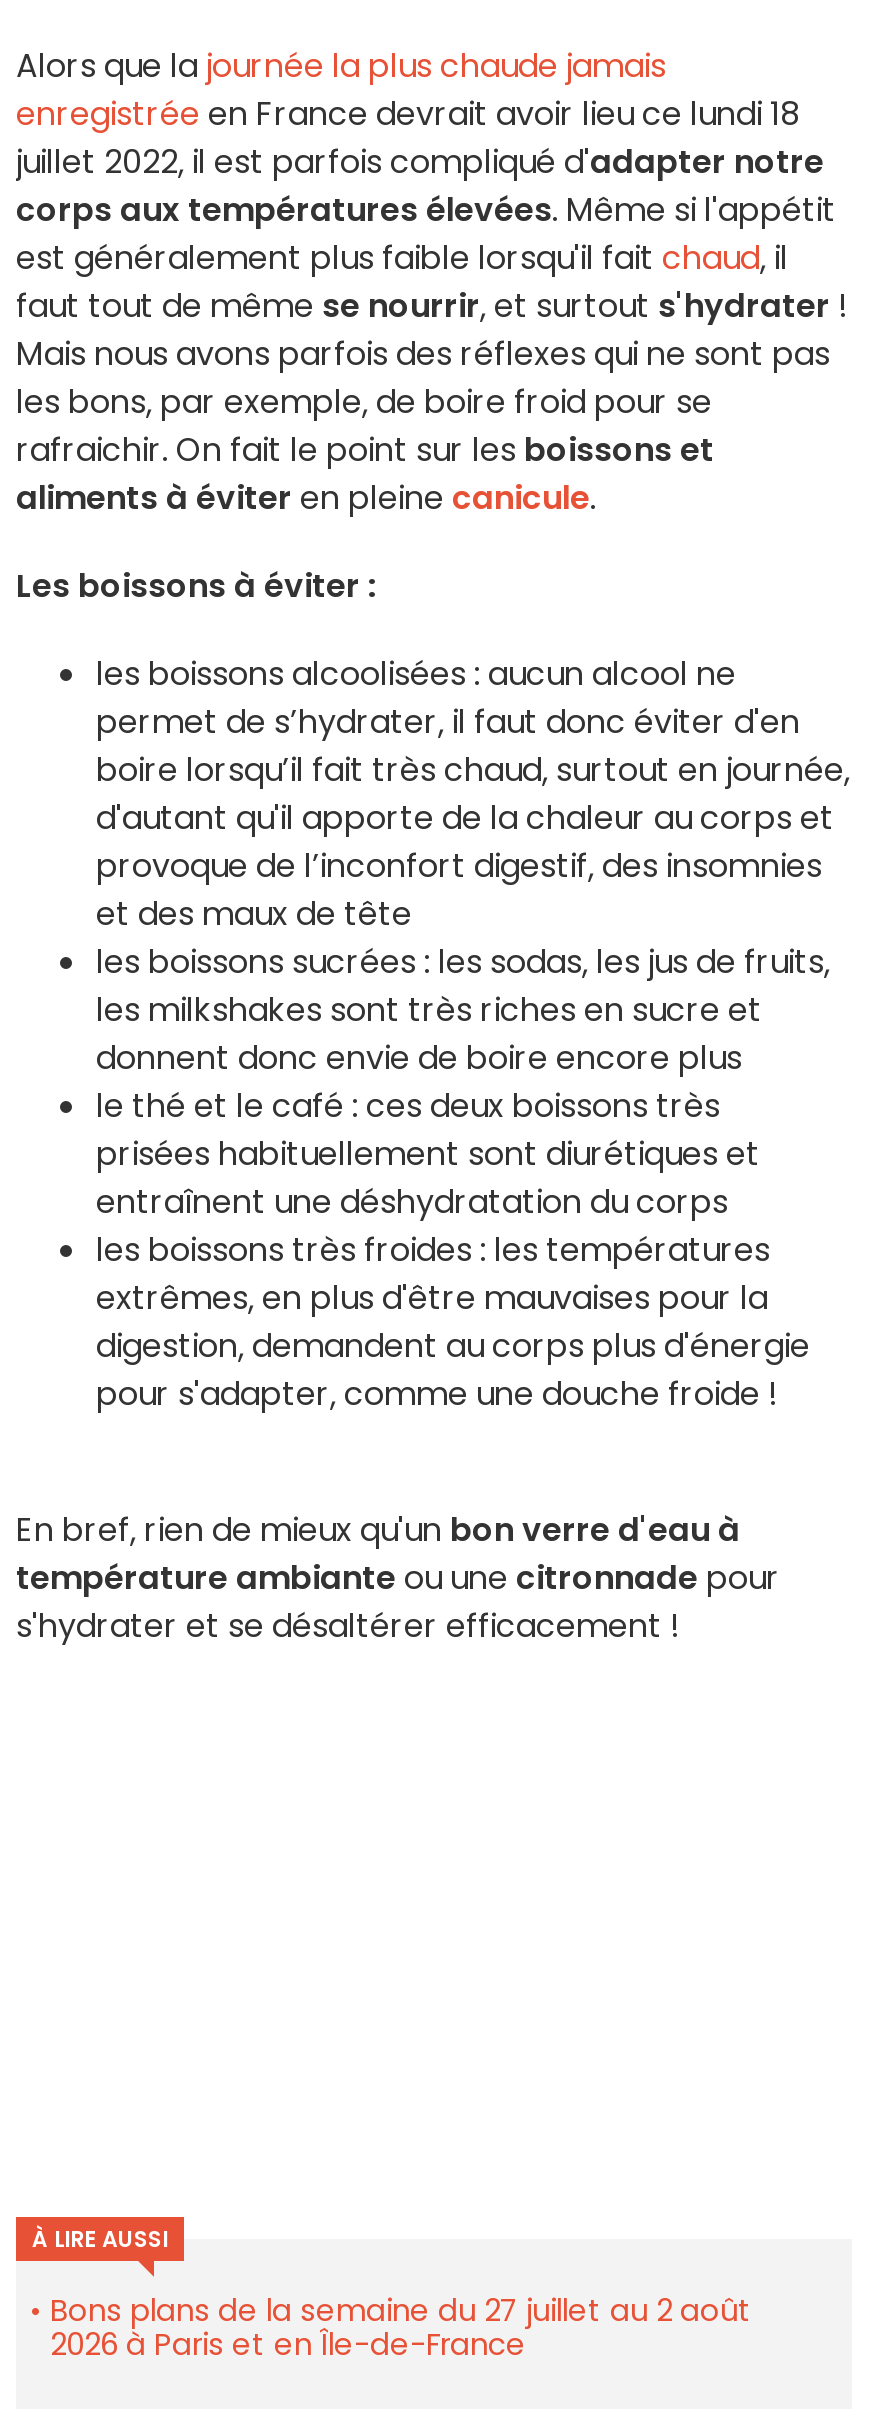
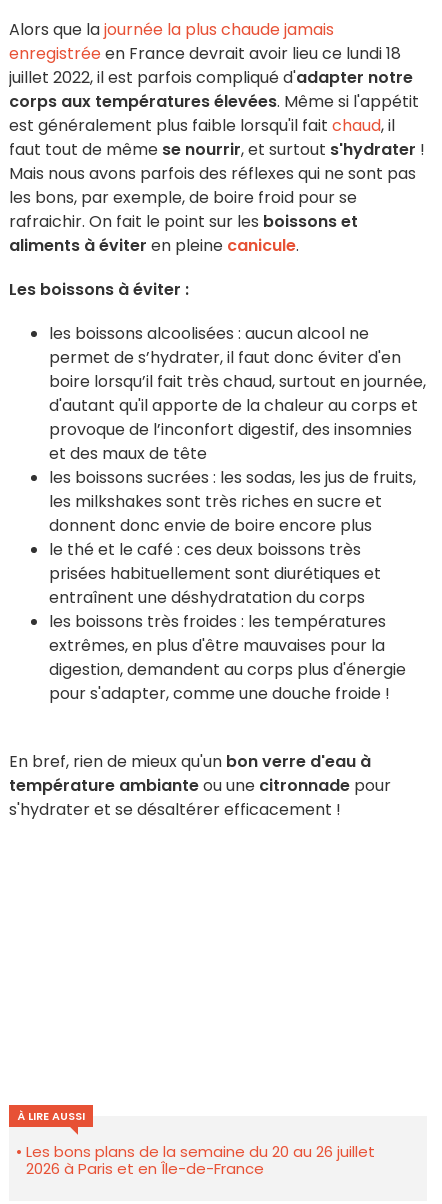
[50,2290,752,2332] Bons plans de la semaine du 27 juillet au 2 août -> [26,1141,375,1162] Les bons plans de la semaine du 20 au 26 juillet

